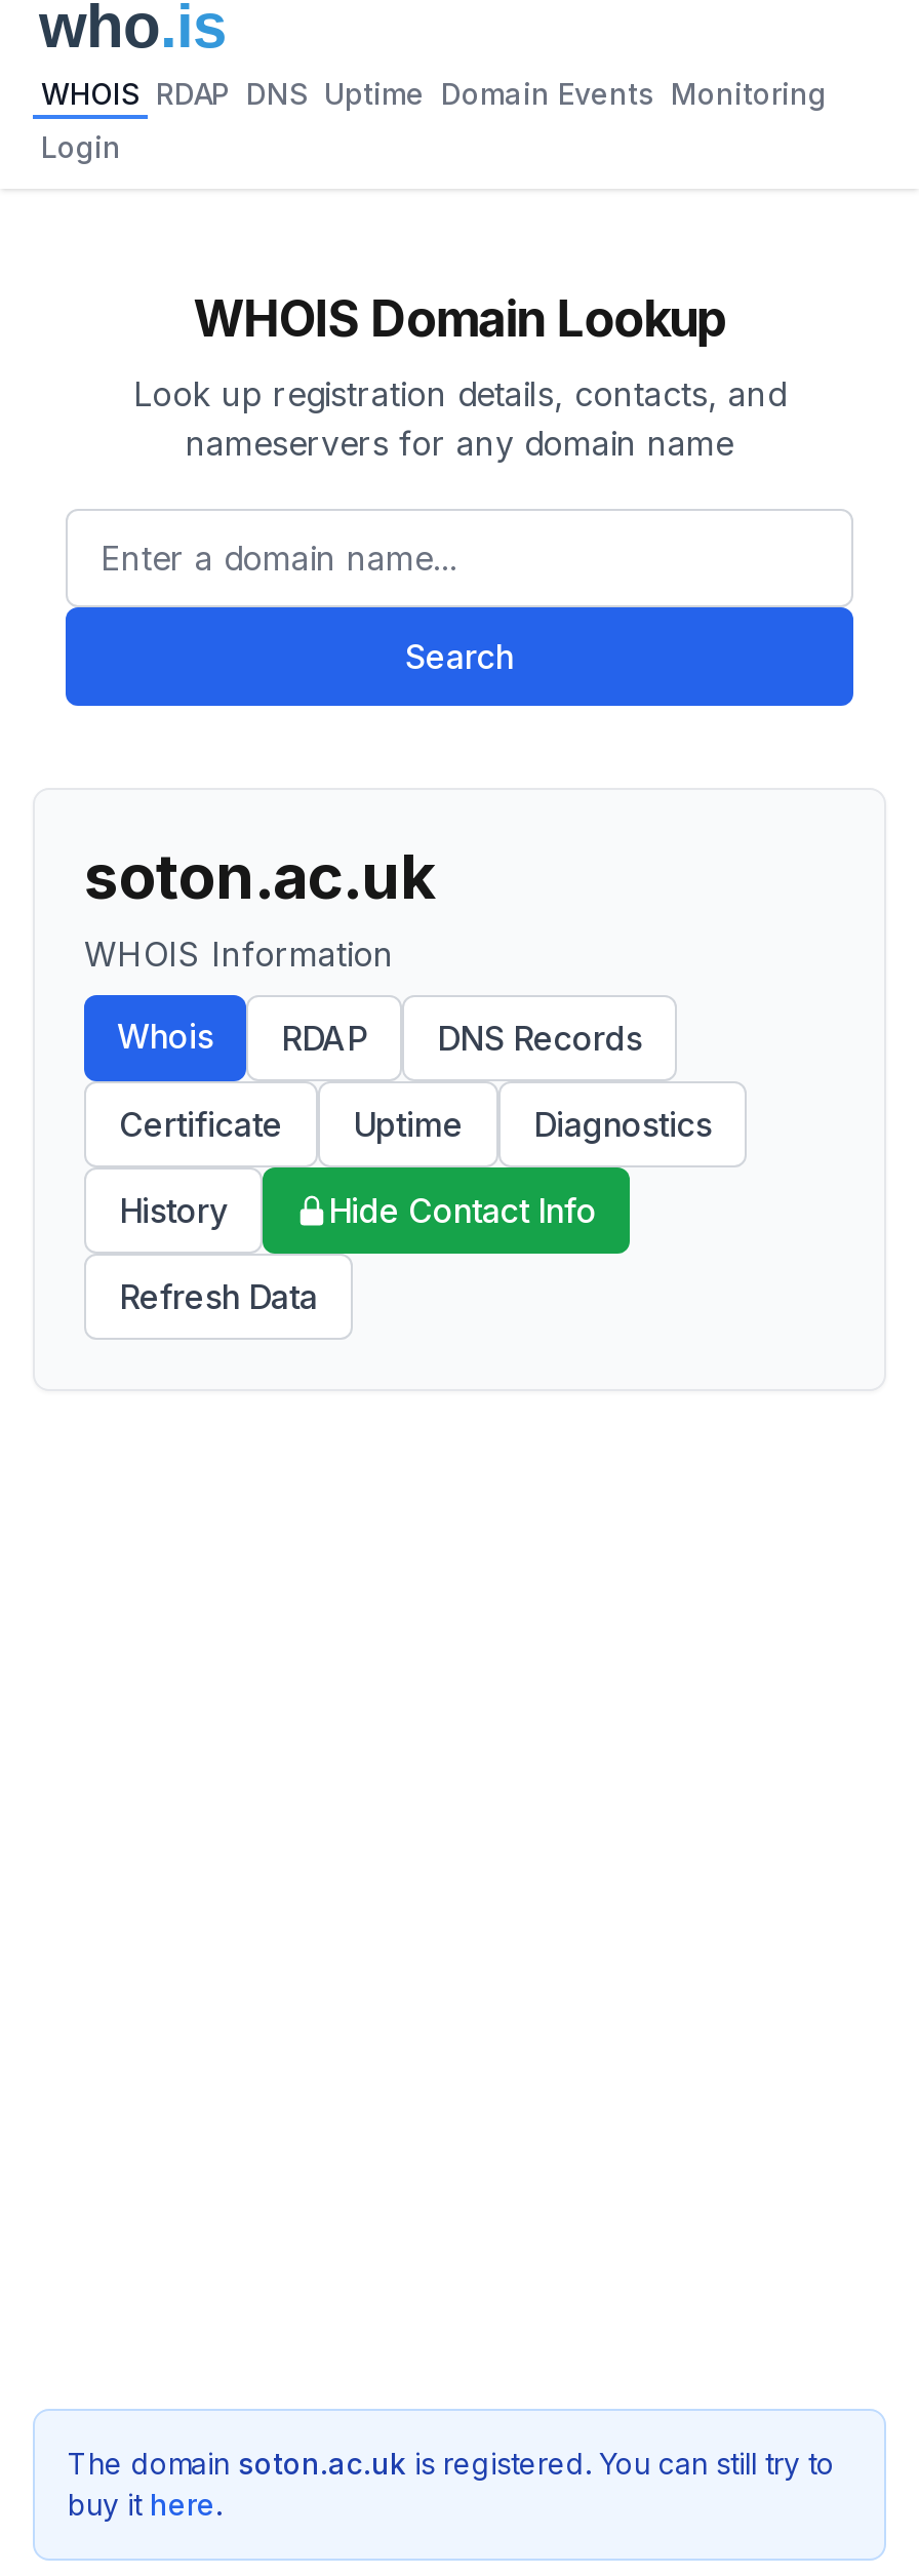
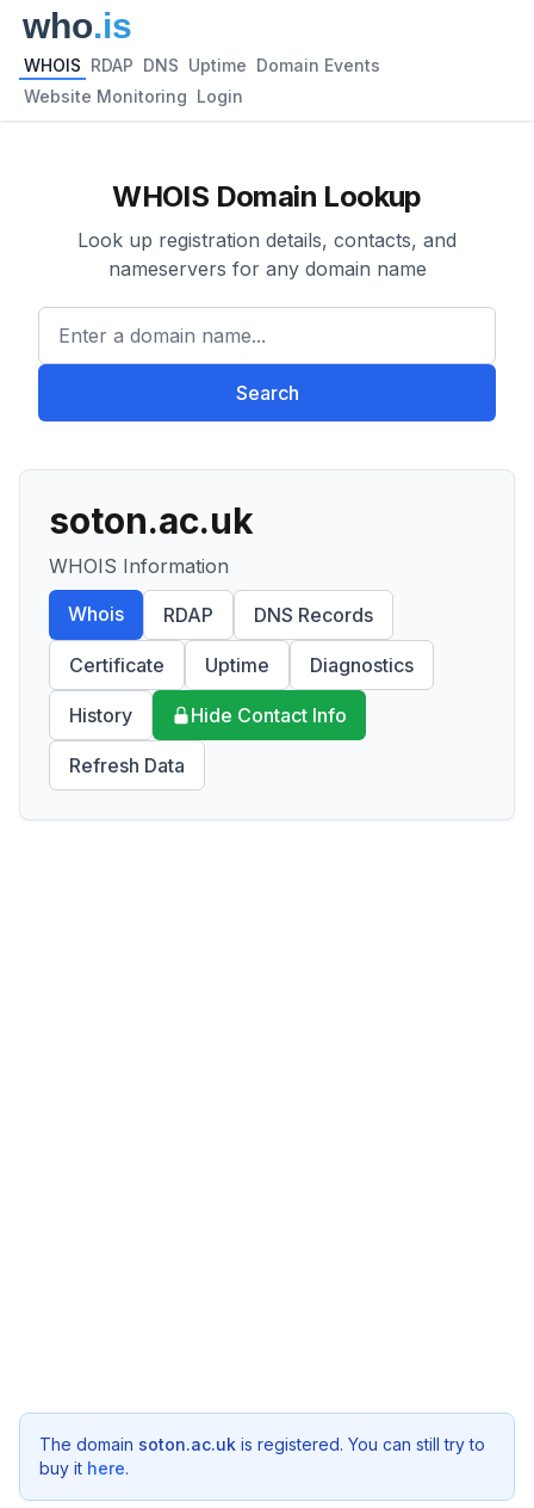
[41,76,827,111] WHOIS RDAP DNS Uptime Domain Events Monitoring -> [24,55,380,75] WHOIS RDAP DNS Uptime Domain Events
[41,129,121,164] Login -> [24,86,243,106] Website Monitoring Login

